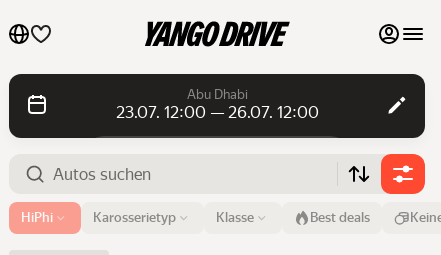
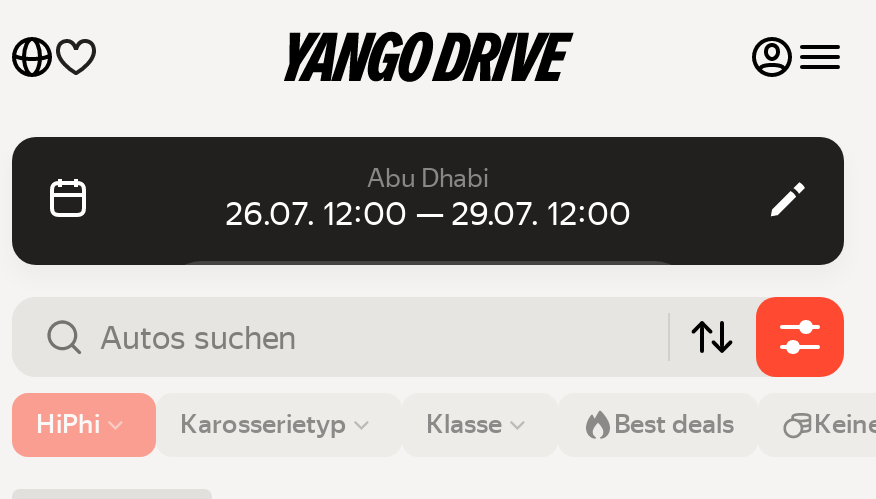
[115,103,318,122] 23.07. 12:00 — 26.07. 12:00 -> [225,195,631,233] 26.07. 12:00 — 29.07. 12:00

